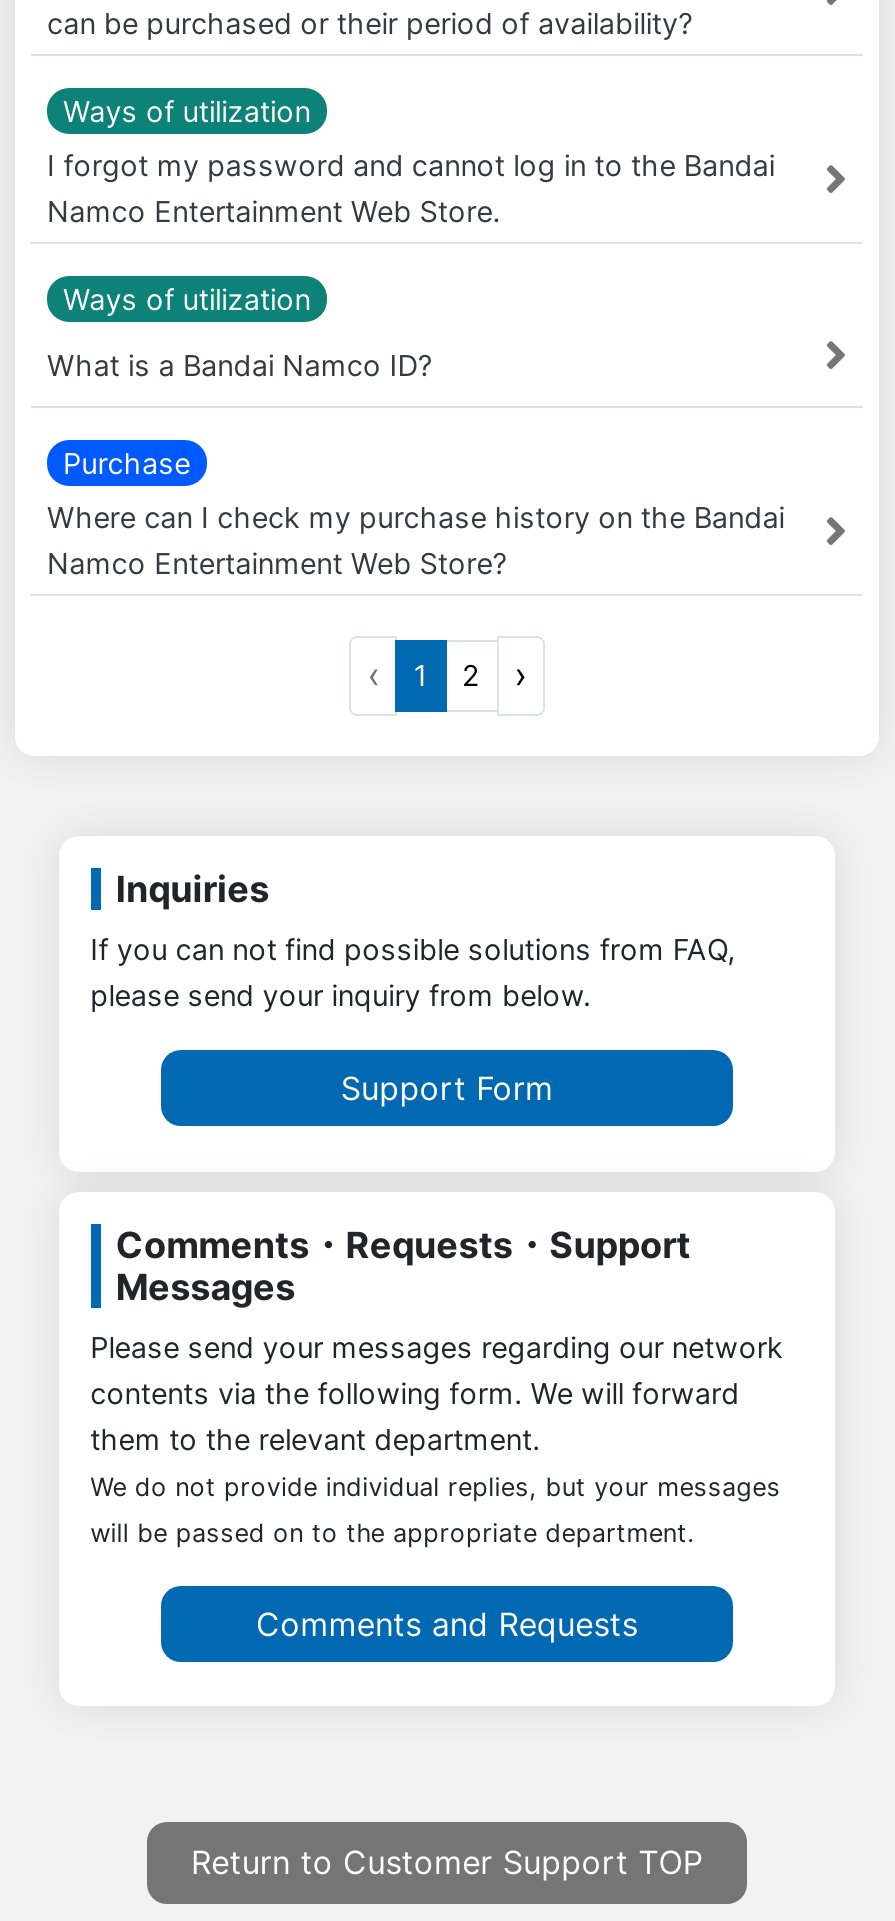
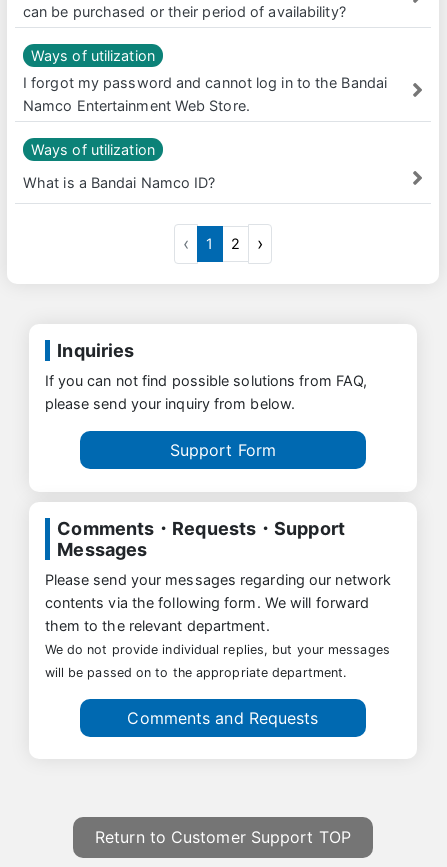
[47,447,785,581] Purchase | Where can I check my purchase history on the Bandai | Namco Entertainment Web Store? -> none

